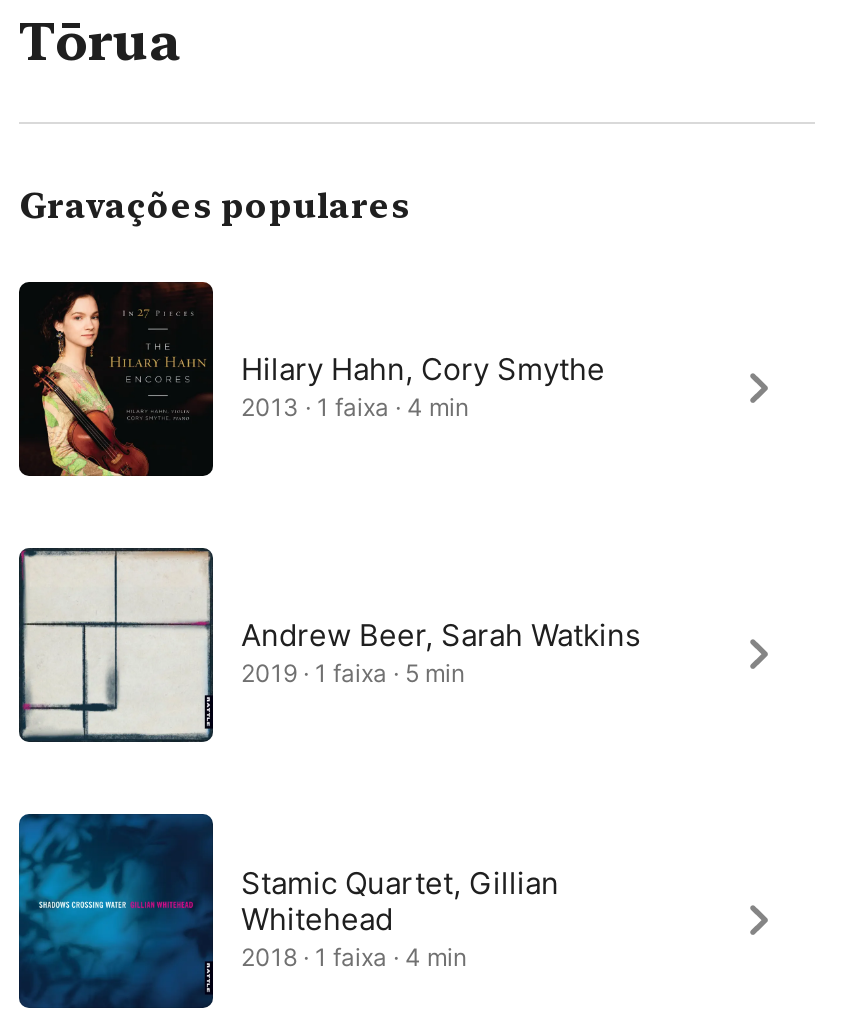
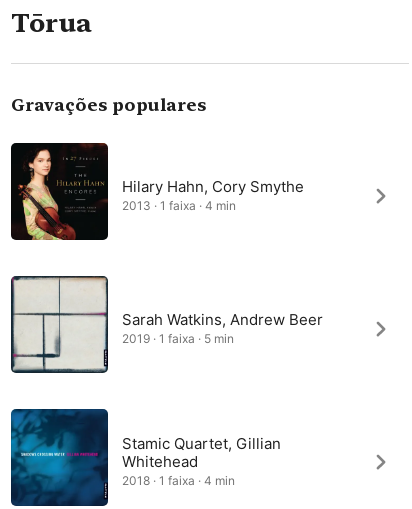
[241,616,641,654] Andrew Beer, Sarah Watkins -> [122,310,323,329] Sarah Watkins, Andrew Beer

